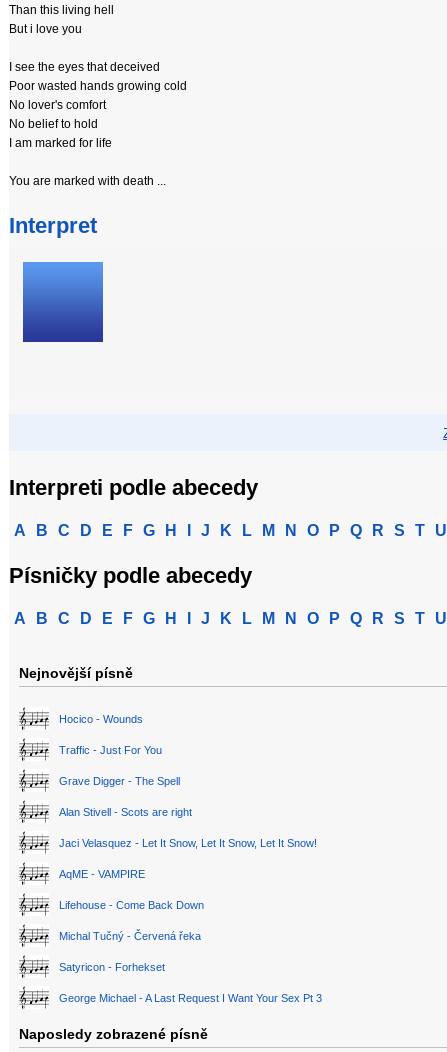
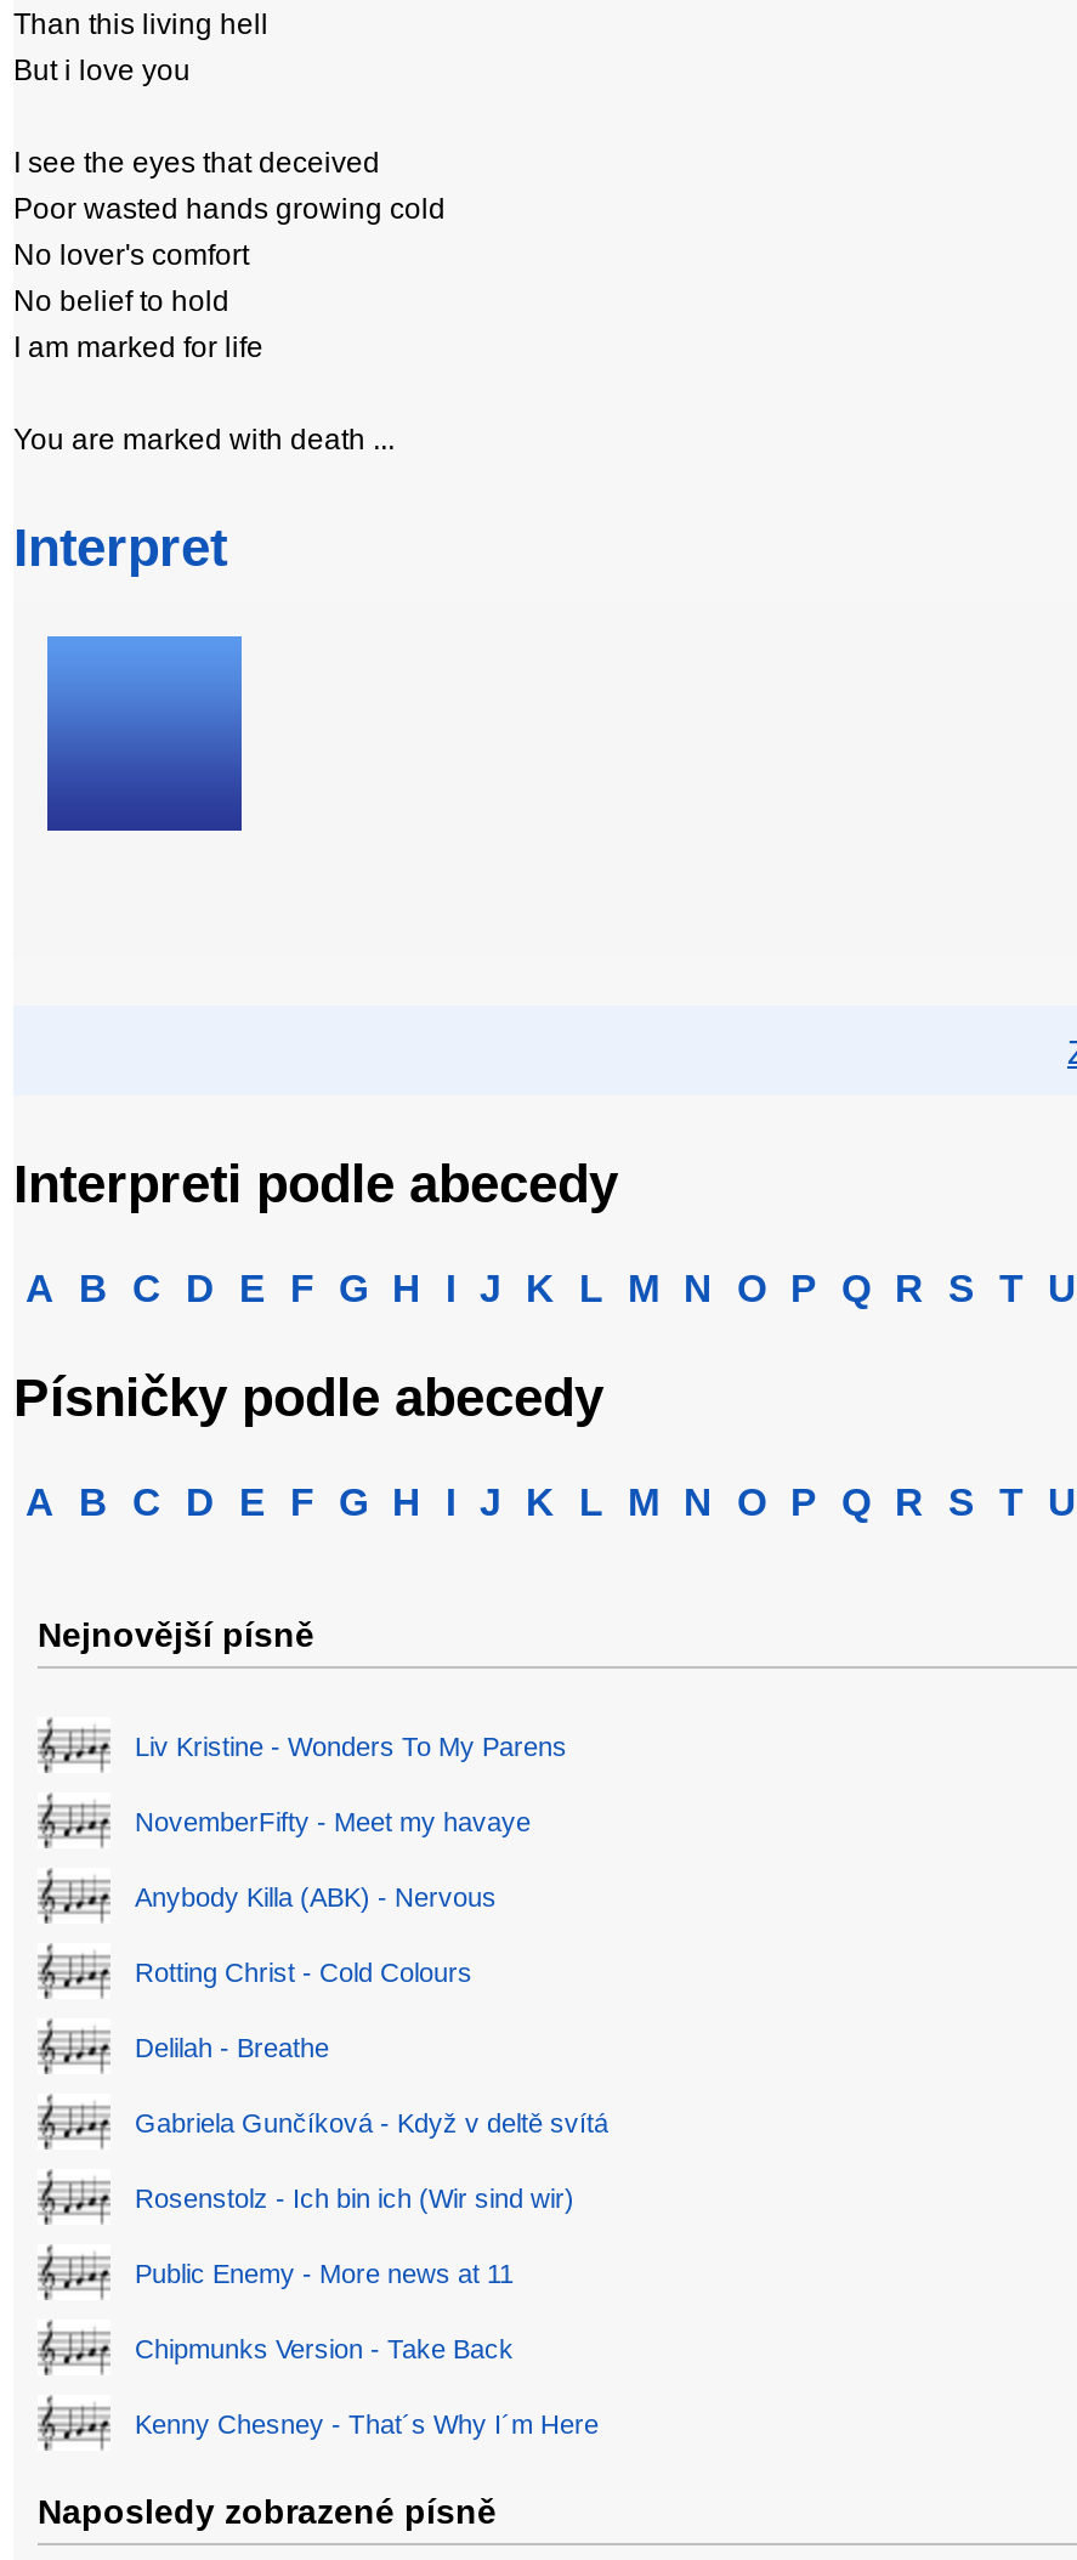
[59,713,143,725] Hocico - Wounds -> [135,1732,567,1761] Liv Kristine - Wonders To My Parens
[59,744,162,756] Traffic - Just For You -> [135,1807,531,1836] NovemberFifty - Meet my havaye
[59,775,180,787] Grave Digger - The Spell -> [135,1882,497,1911] Anybody Killa (ABK) - Nervous
[59,806,192,818] Alan Stivell - Scots are right -> [135,1958,472,1987] Rotting Christ - Cold Colours
[59,837,317,849] Jaci Velasquez - Let It Snow, Let It Snow, Let It Snow! -> [135,2033,329,2062] Delilah - Breathe
[59,868,145,880] AqME - VAMPIRE -> [135,2108,608,2137] Gabriela Gunčíková - Když v deltě svítá
[59,899,204,911] Lifehouse - Come Back Down -> [135,2184,574,2213] Rosenstolz - Ich bin ich (Wir sind wir)
[59,930,201,942] Michal Tučný - Červená řeka -> [135,2259,514,2288] Public Enemy - More news at 11
[59,961,165,973] Satyricon - Forhekset -> [135,2334,514,2363] Chipmunks Version - Take Back
[59,992,322,1004] George Michael - A Last Request I Want Your Sex Pt 3 -> [135,2409,599,2439] Kenny Chesney - That´s Why I´m Here

